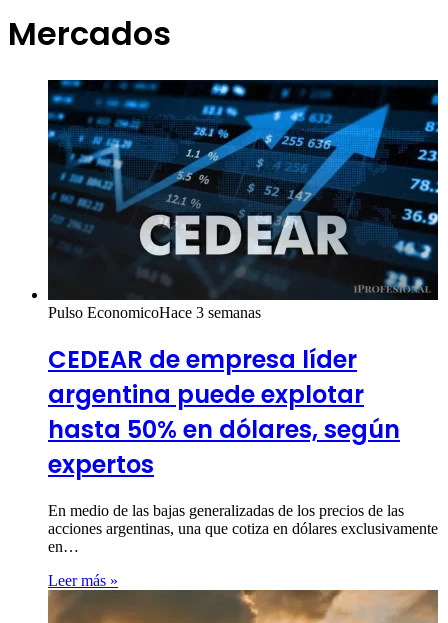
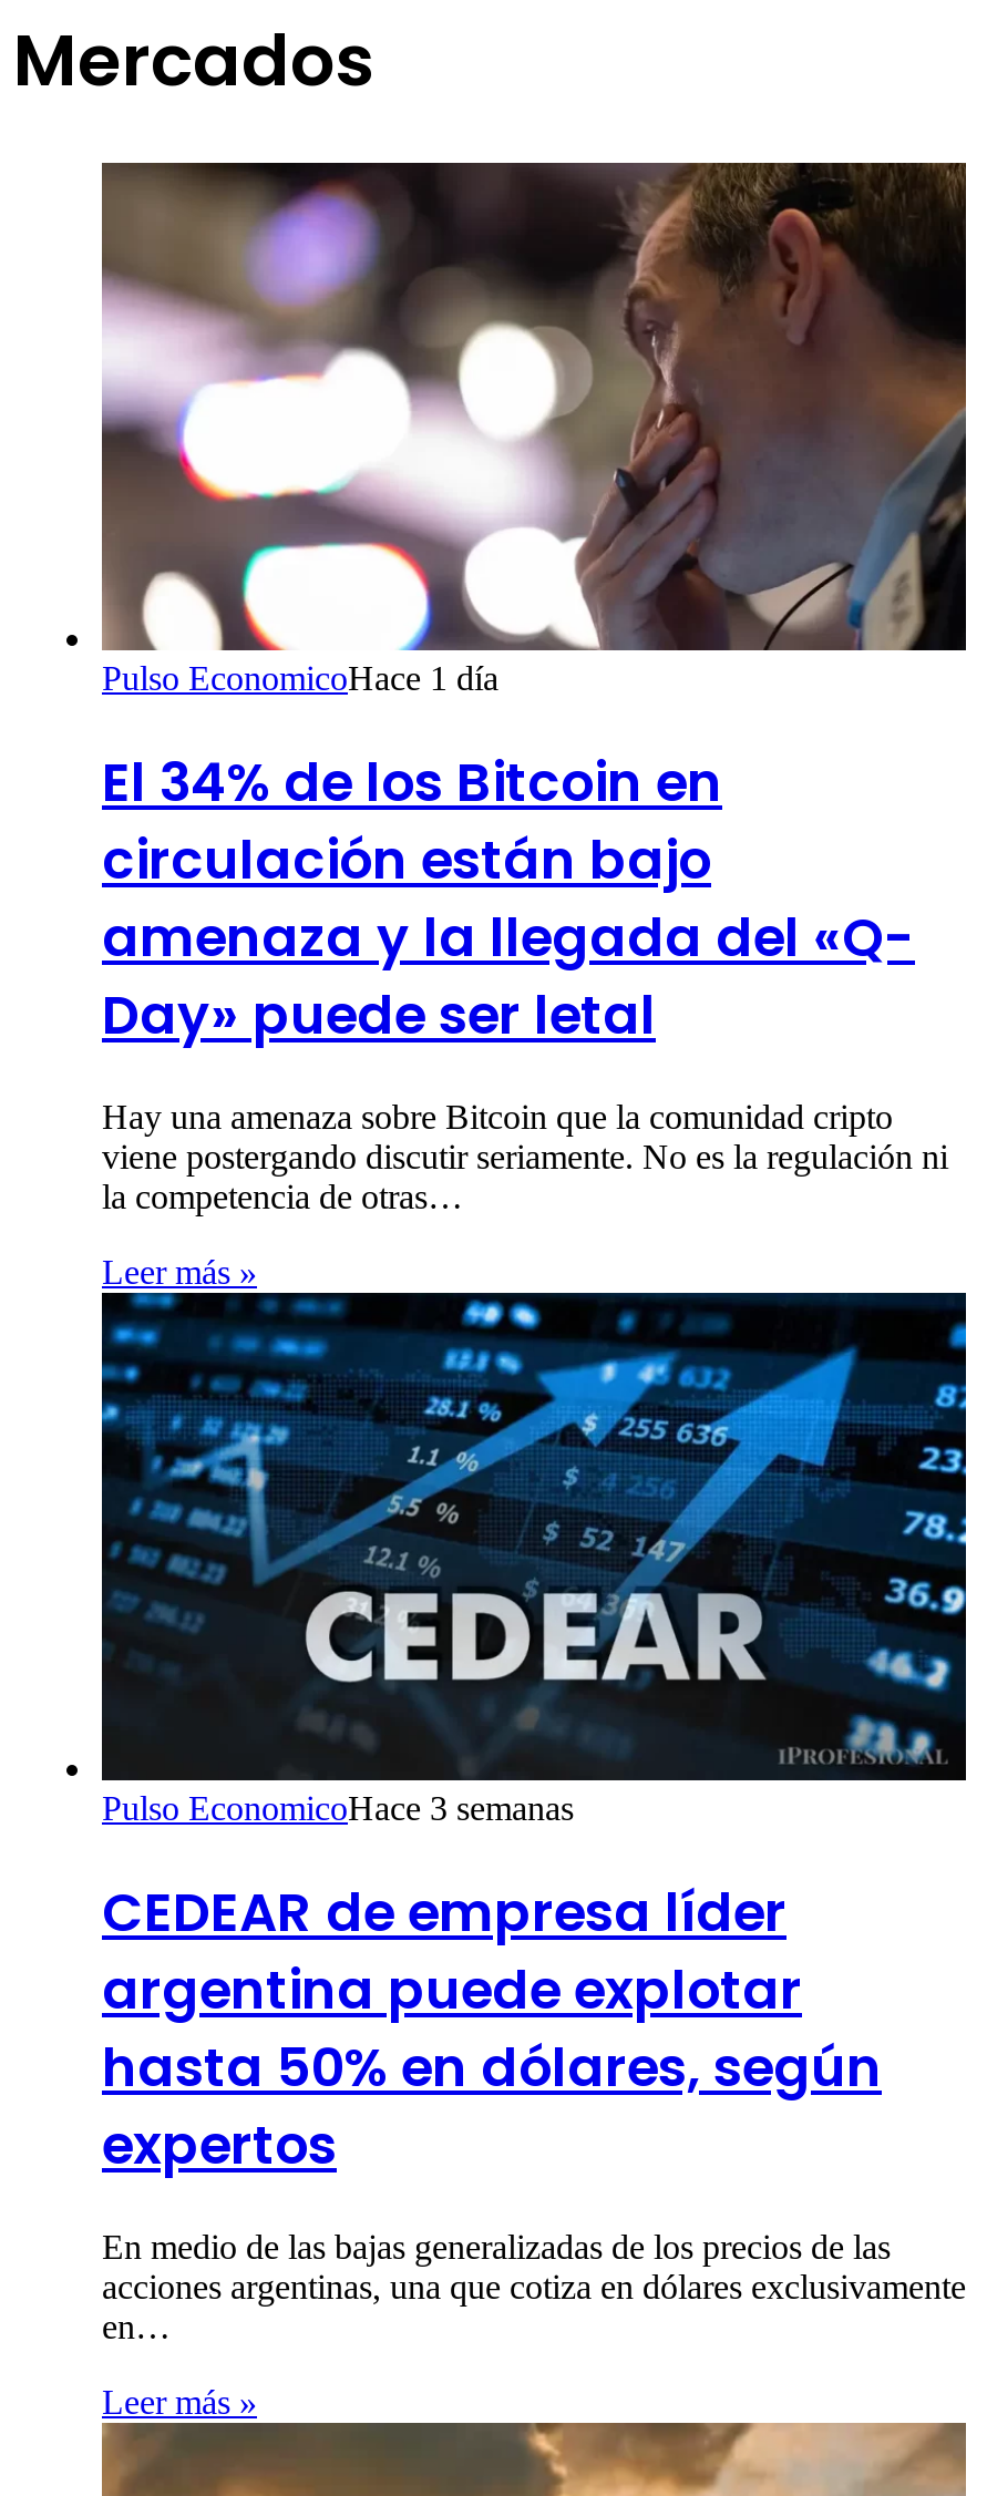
none -> [100,163,968,1290] [image] | Pulso EconomicoHace 1 día | El 34% de los Bitcoin en | circulación están bajo | amenaza y la llegada del «Q- | Day» puede ser letal | Hay una amenaza sobre Bitcoin que la comunidad cripto | viene postergando discutir seriamente. No es la regulación ni | la competencia de otras… | Leer más »

